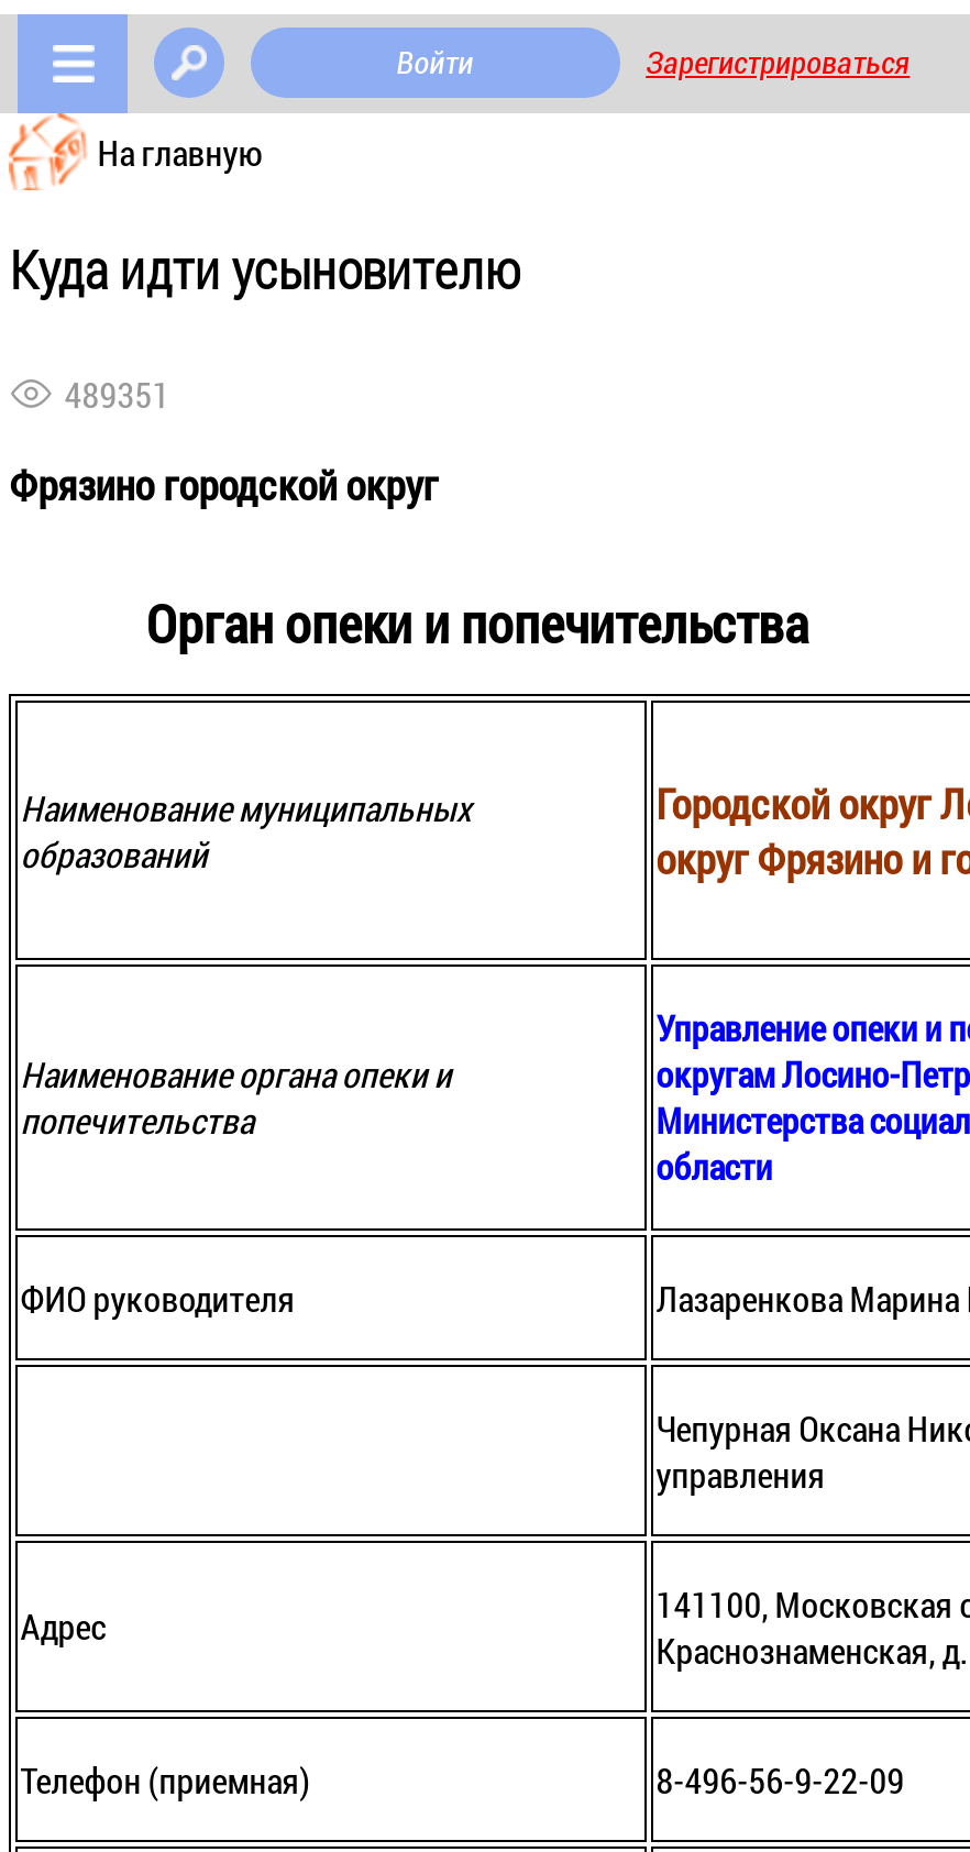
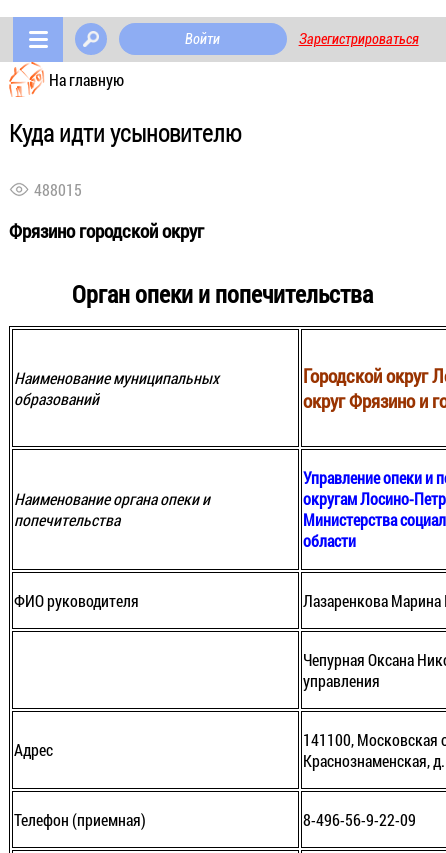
[64,370,170,416] 489351 -> [34,179,82,200] 488015

